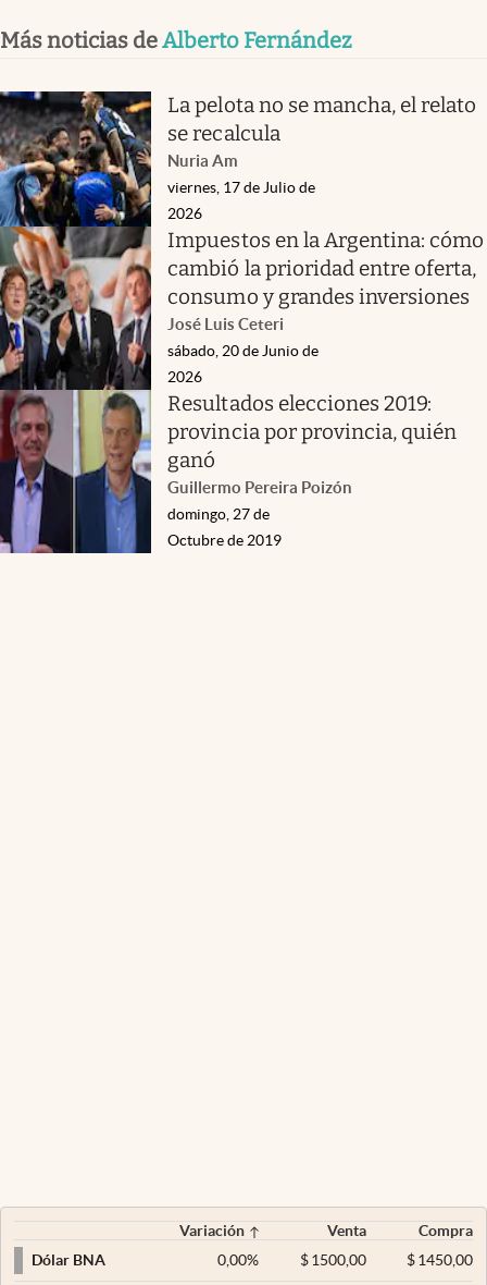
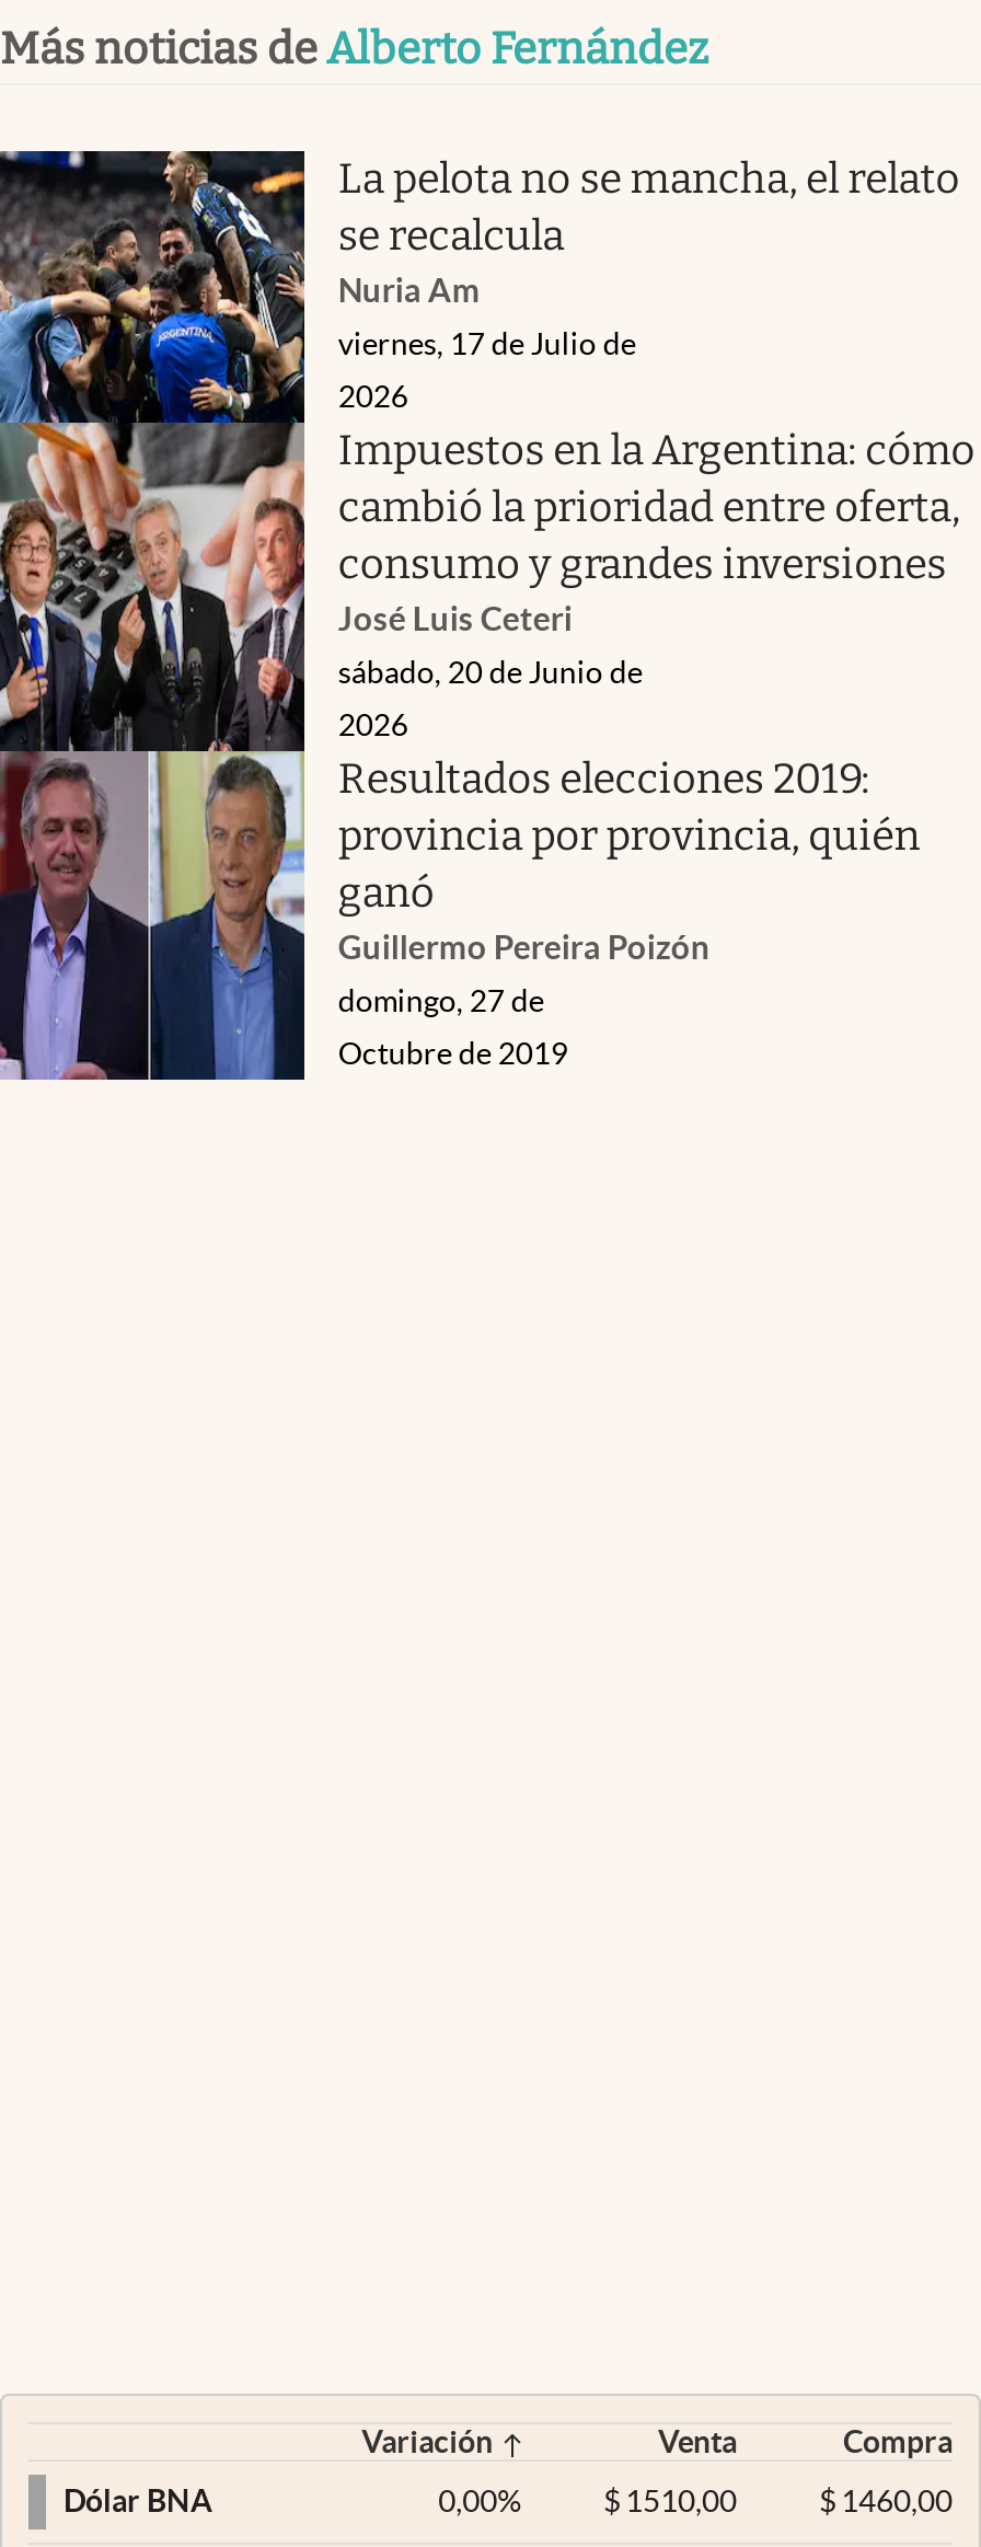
[299,1251,366,1269] $ 1500,00 -> [603,2483,737,2519] $ 1510,00
[407,1251,473,1269] $ 1450,00 -> [819,2483,953,2519] $ 1460,00

